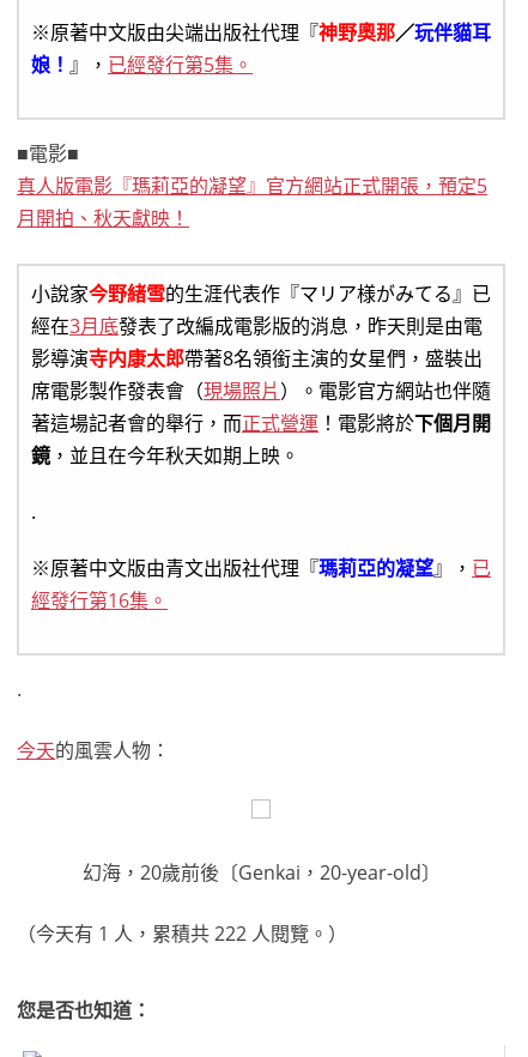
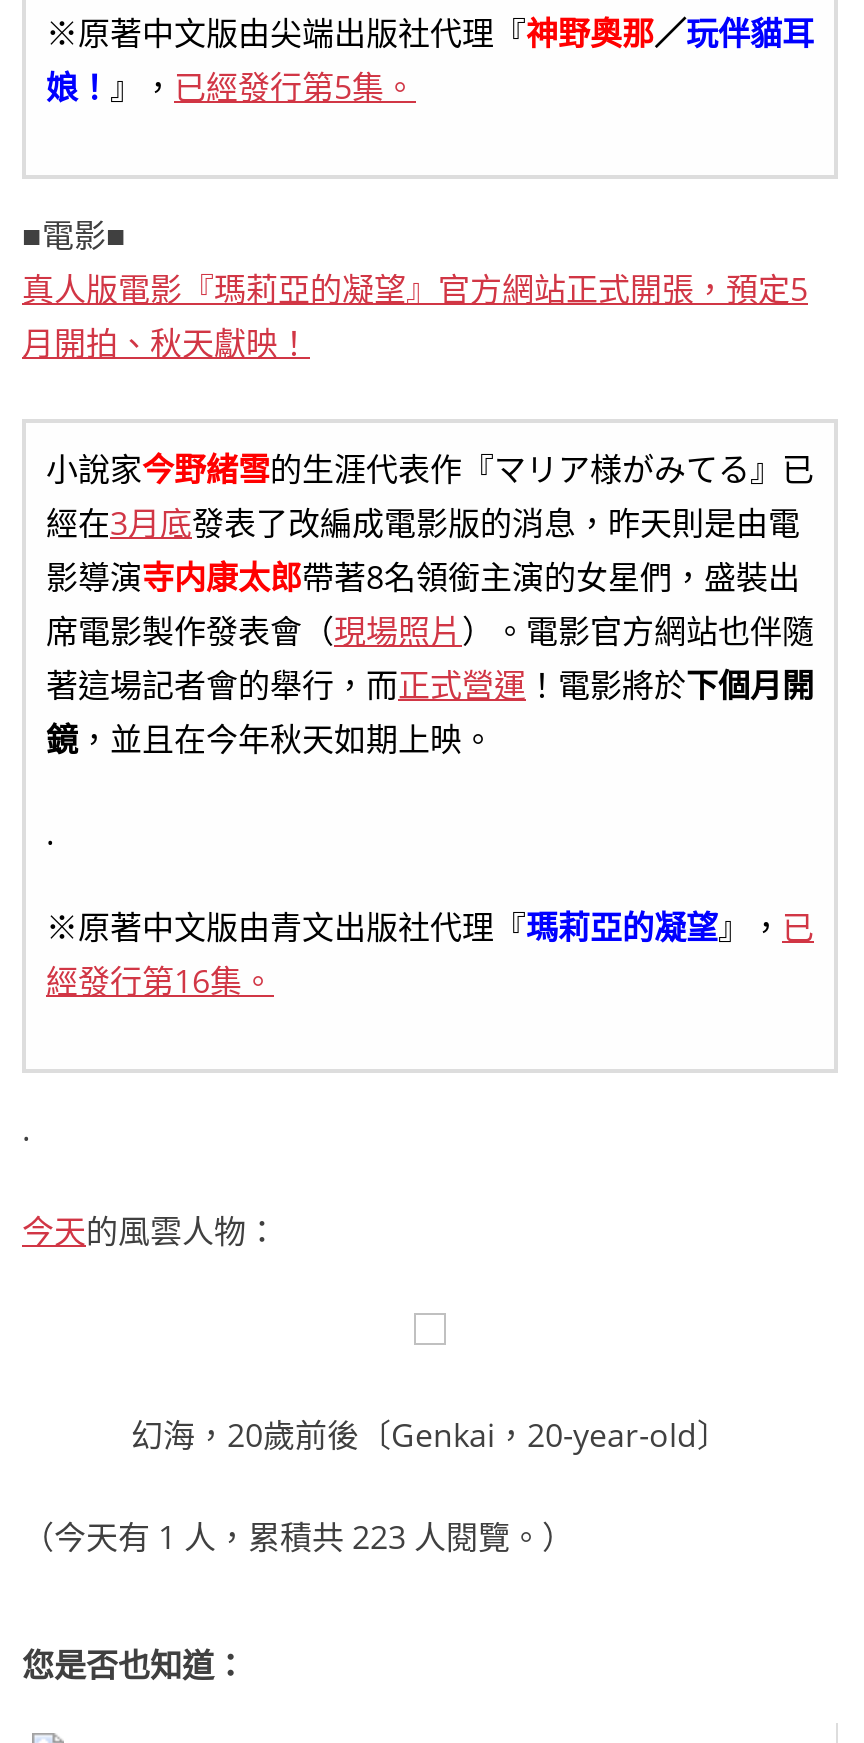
[17,920,347,947] （今天有 1 人，累積共 222 人閱覽。） -> [22,1515,574,1559] （今天有 1 人，累積共 223 人閱覽。）

